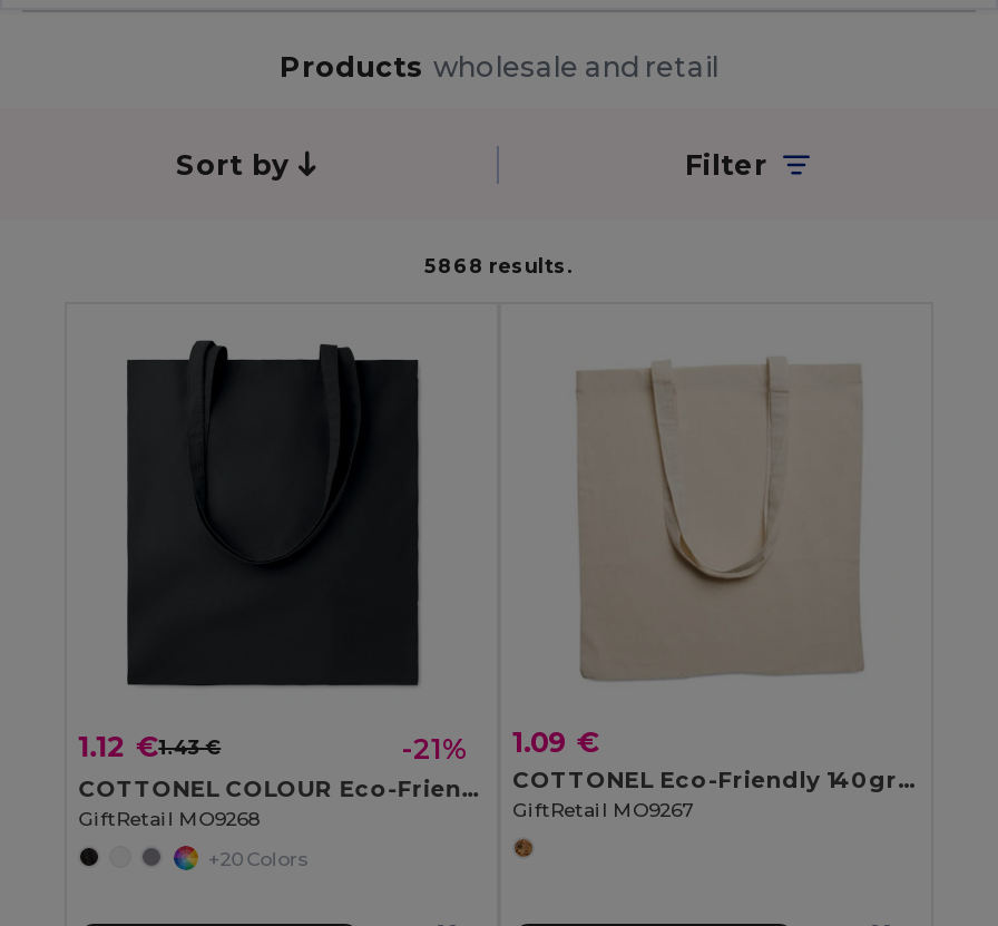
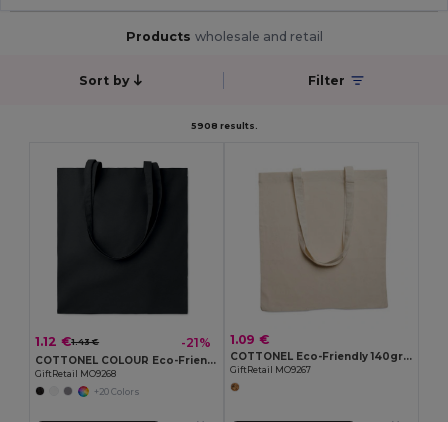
[424,256,574,278] 5868 results. -> [190,121,257,131] 5908 results.

